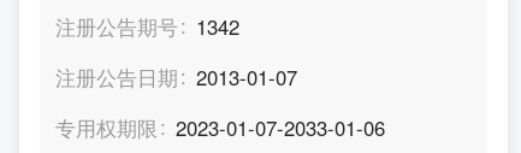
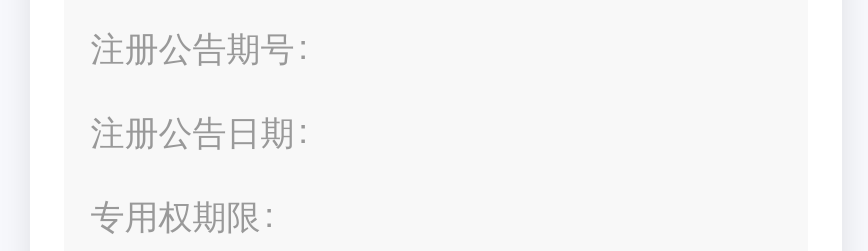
[196,11,240,40] 1342 -> none
[196,62,297,91] 2013-01-07 -> none
[176,113,385,142] 2023-01-07-2033-01-06 -> none

